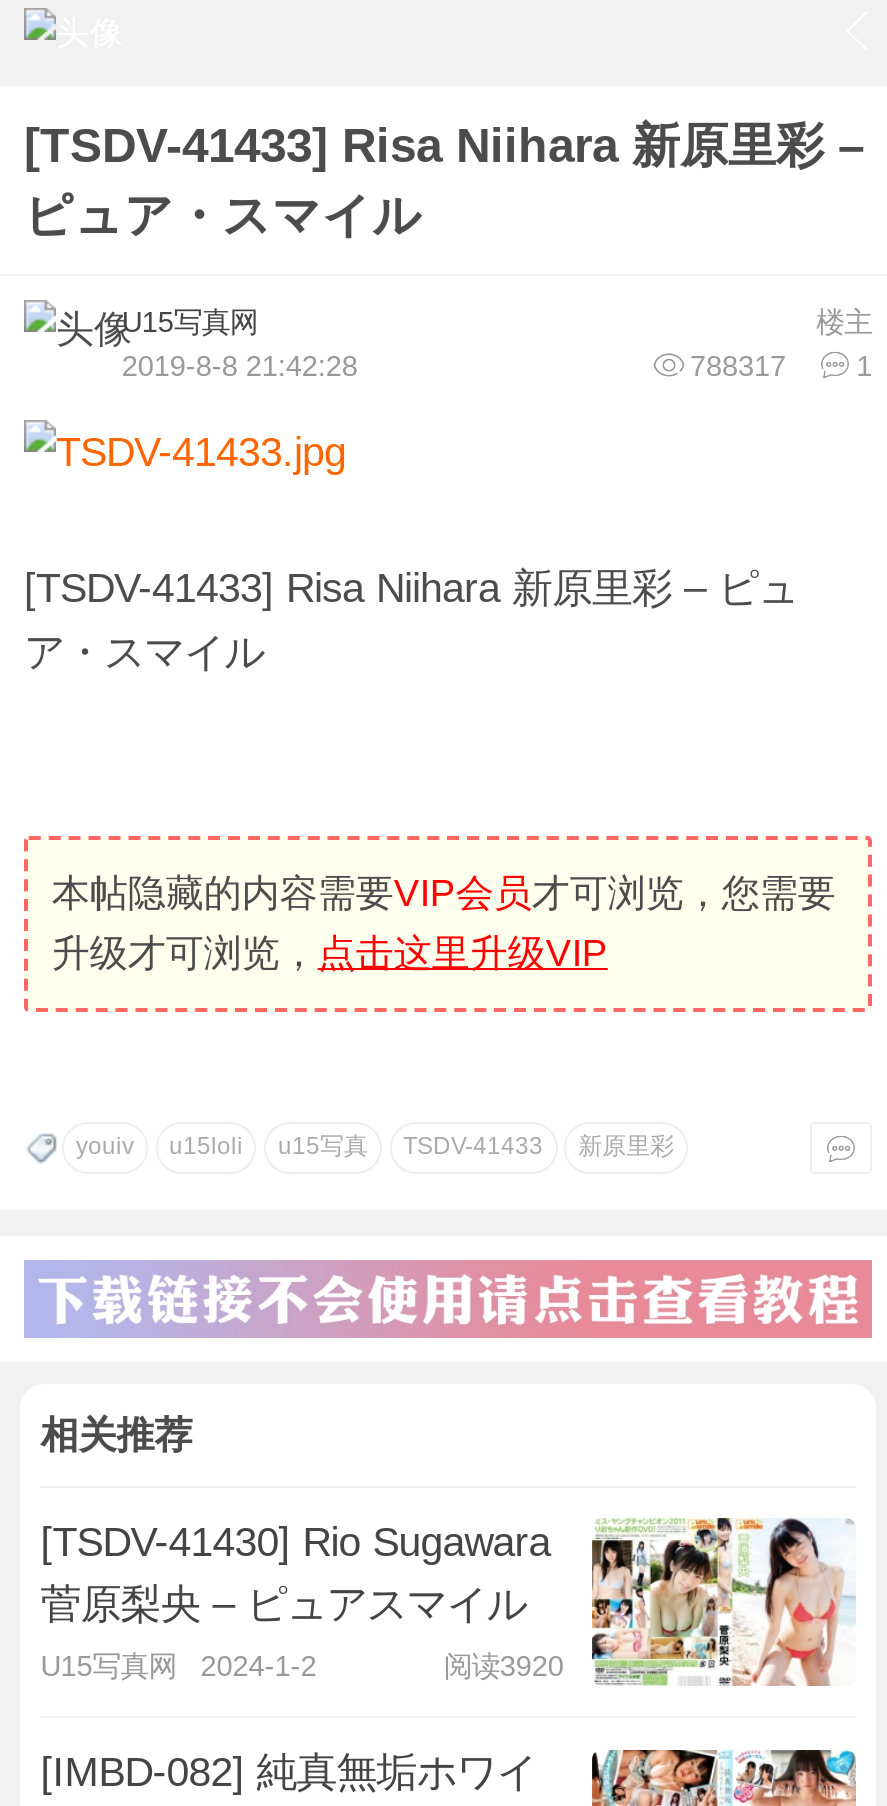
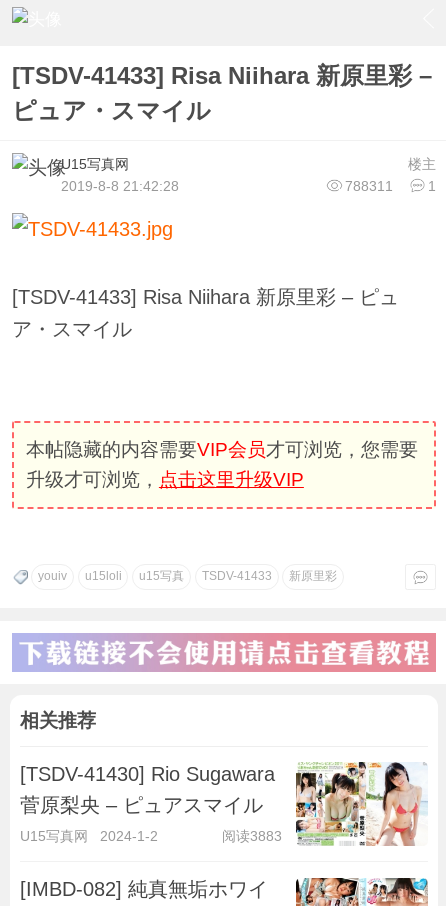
[690,350,872,382] 788317 1 -> [345,178,436,194] 788311 1
[444,1650,564,1682] 阅读3920 -> [222,828,282,844] 阅读3883

